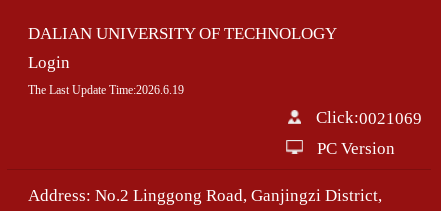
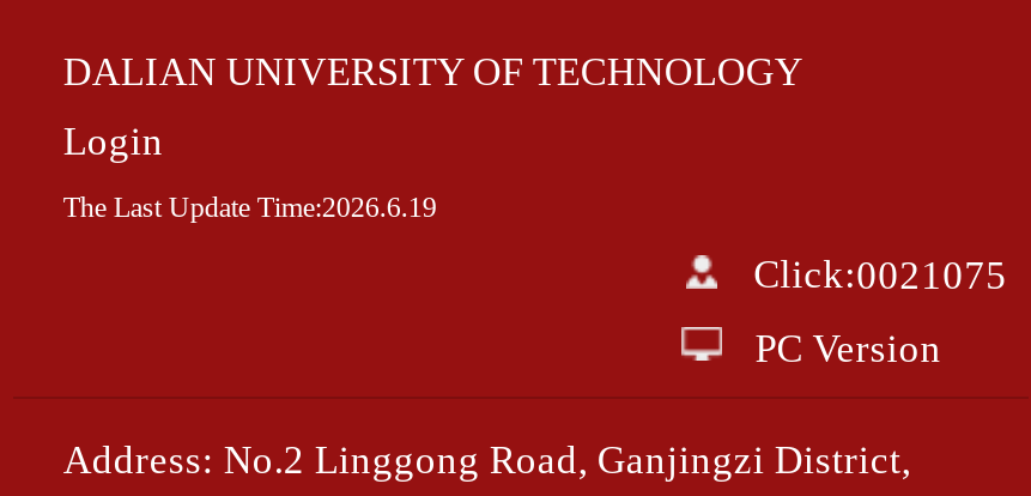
[316,109,422,128] Click:0021069 -> [753,252,1007,298] Click:0021075

